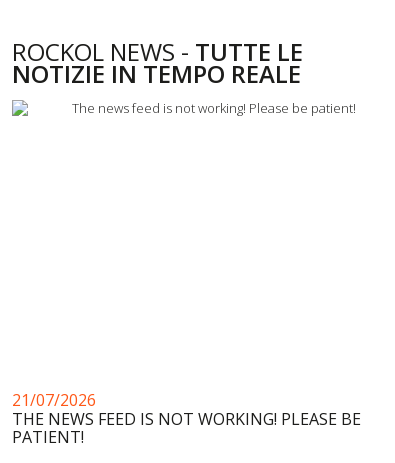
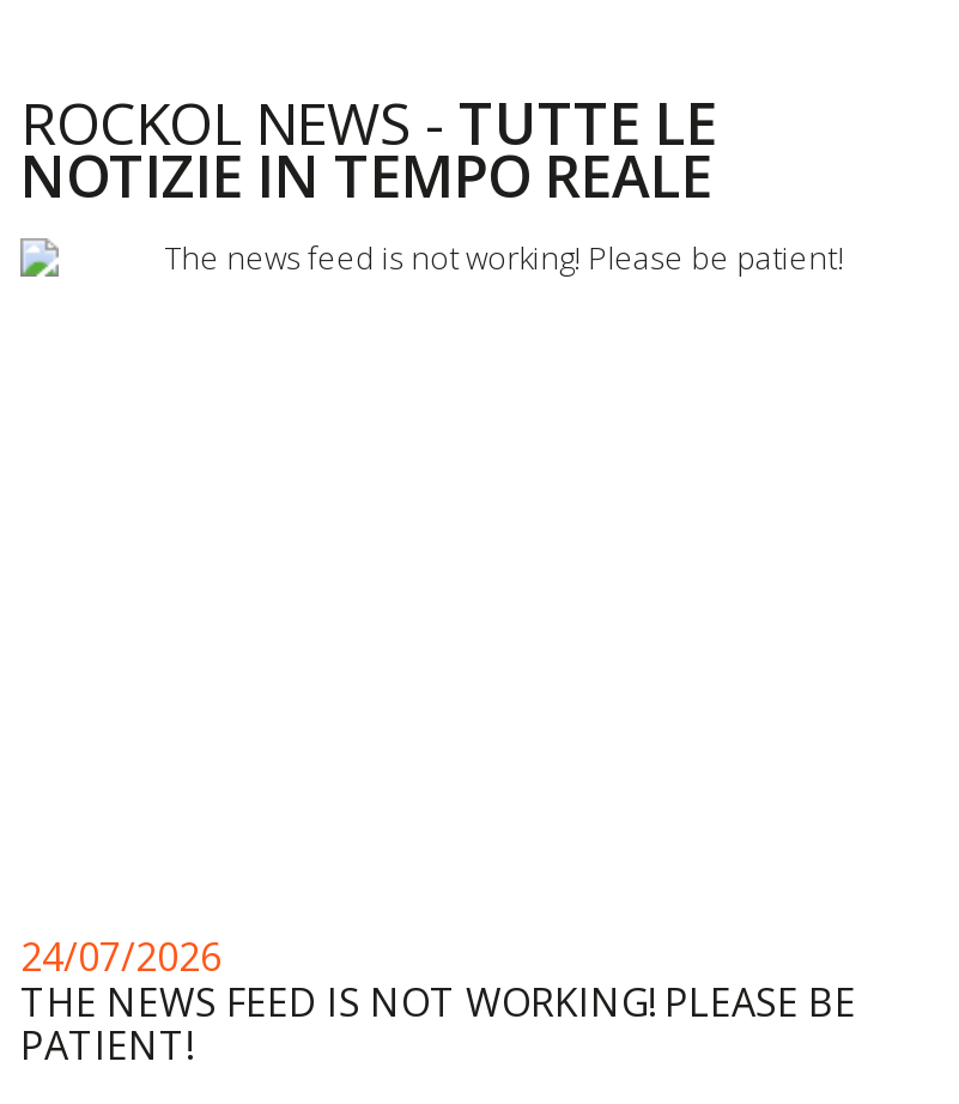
[12,389,96,411] 21/07/2026 -> [20,931,221,984] 24/07/2026

